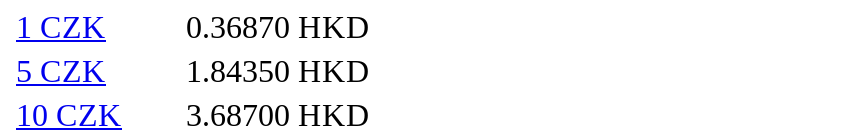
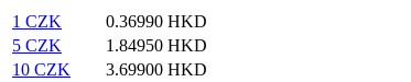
[186,10,370,44] 0.36870 HKD -> [106,12,207,31] 0.36990 HKD
[186,54,370,88] 1.84350 HKD -> [106,36,207,55] 1.84950 HKD
[16,98,370,132] 10 CZK 3.68700 HKD -> [12,60,207,79] 10 CZK 3.69900 HKD

